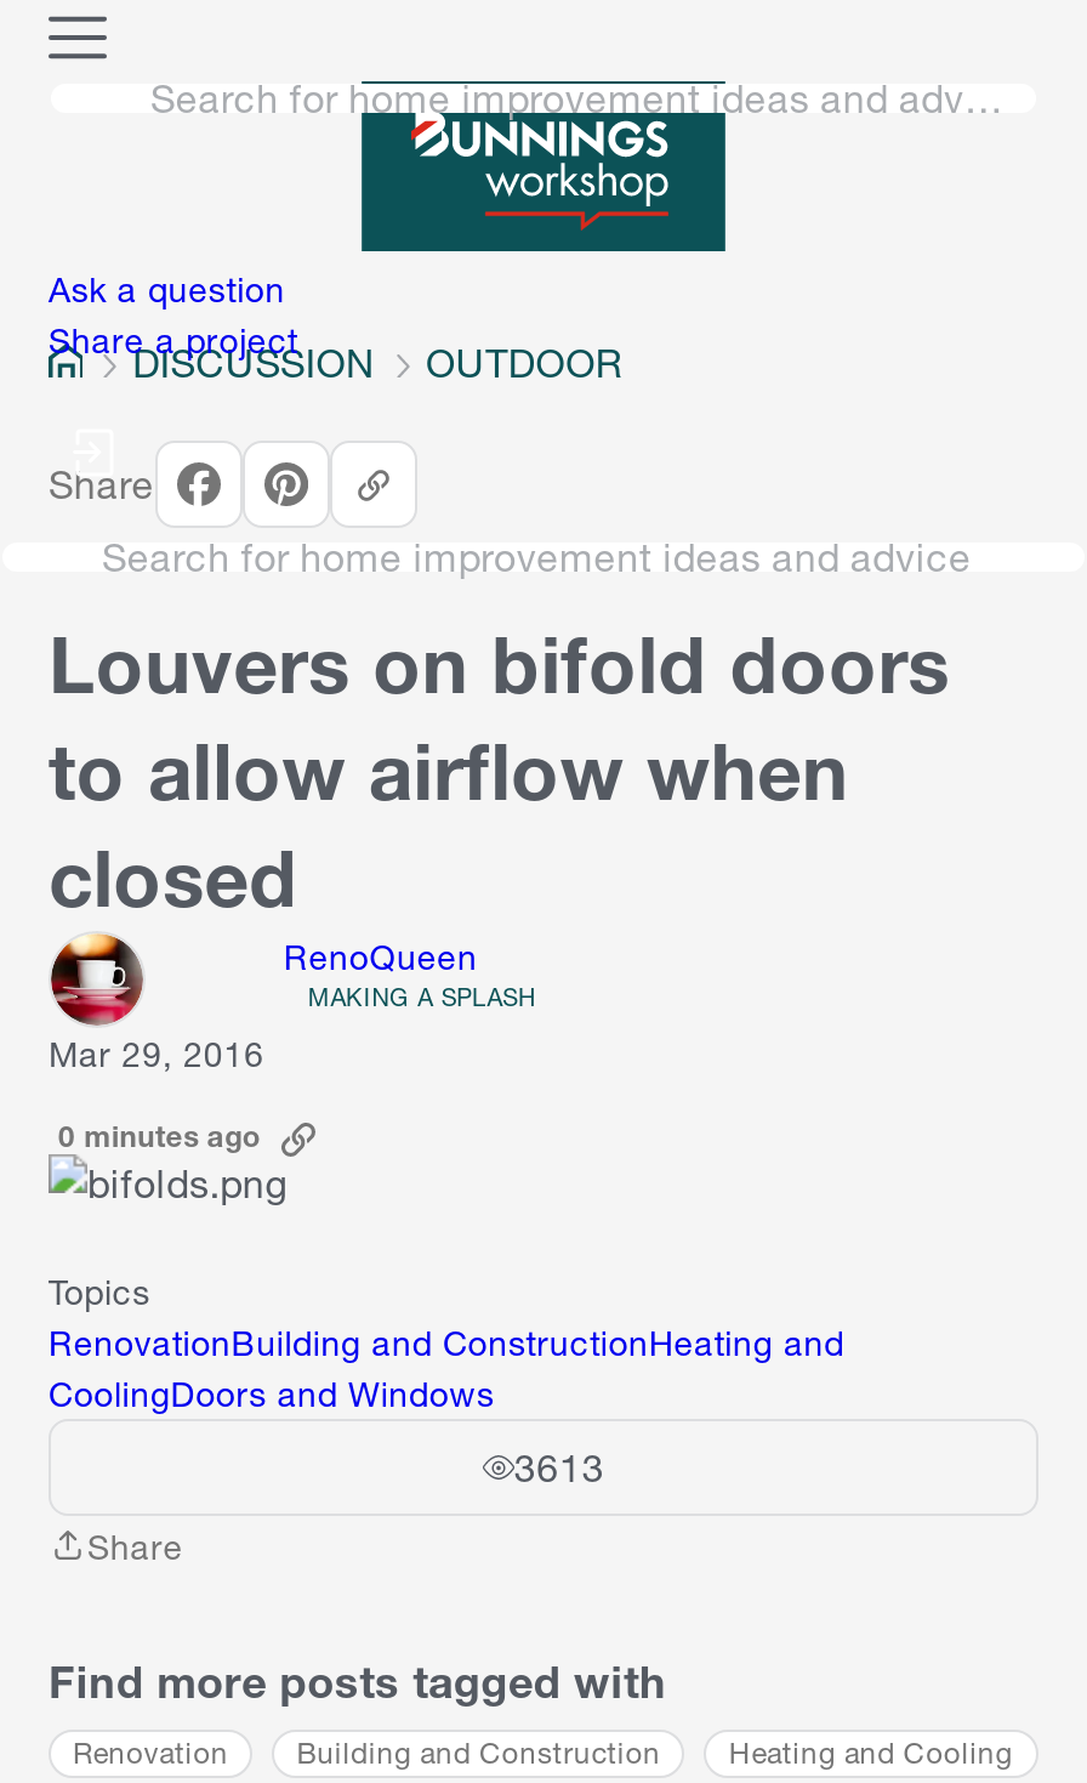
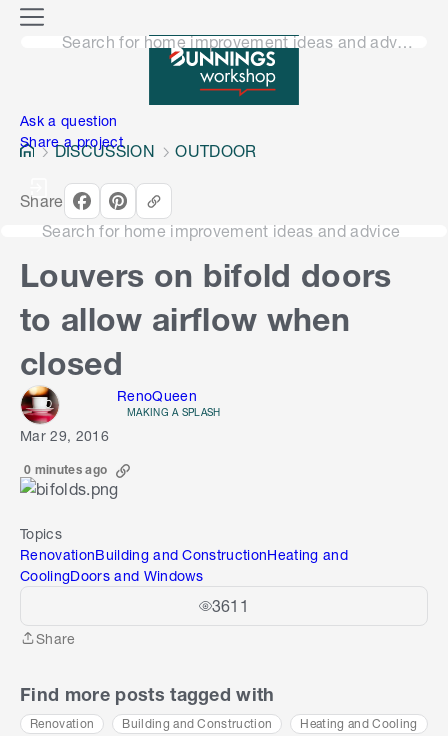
[514,1444,605,1490] 3613 -> [212,596,249,615] 3611

